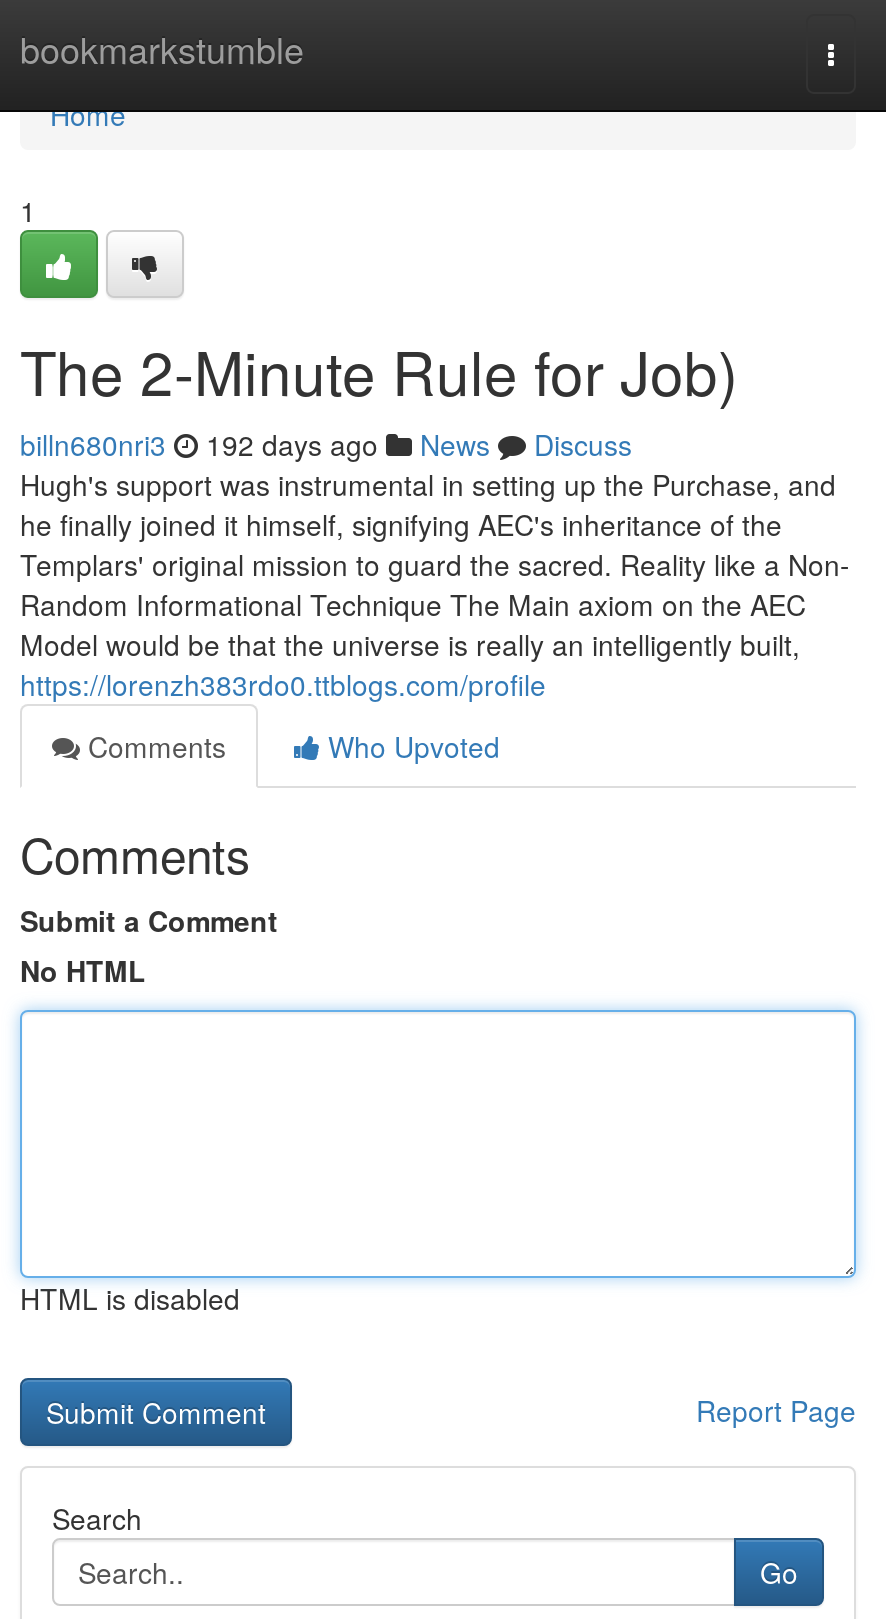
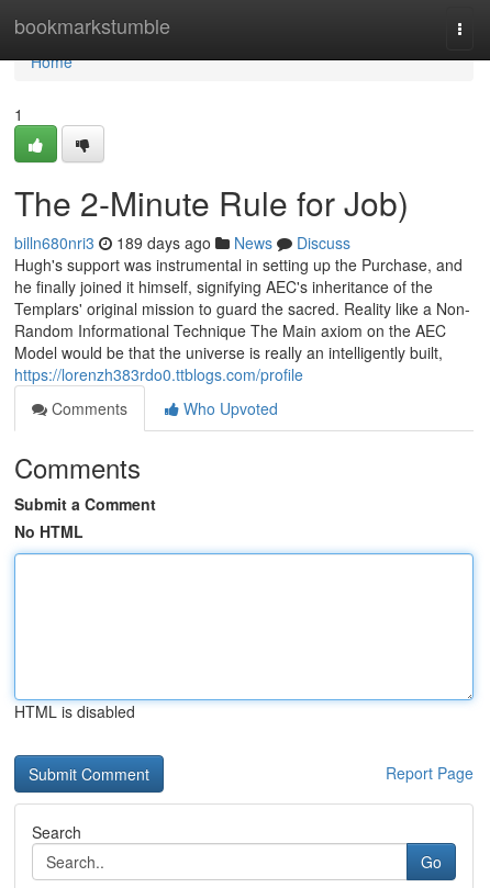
[20,424,632,464] billn680nri3 192 days ago News Discuss -> [14,232,350,254] billn680nri3 189 days ago News Discuss

